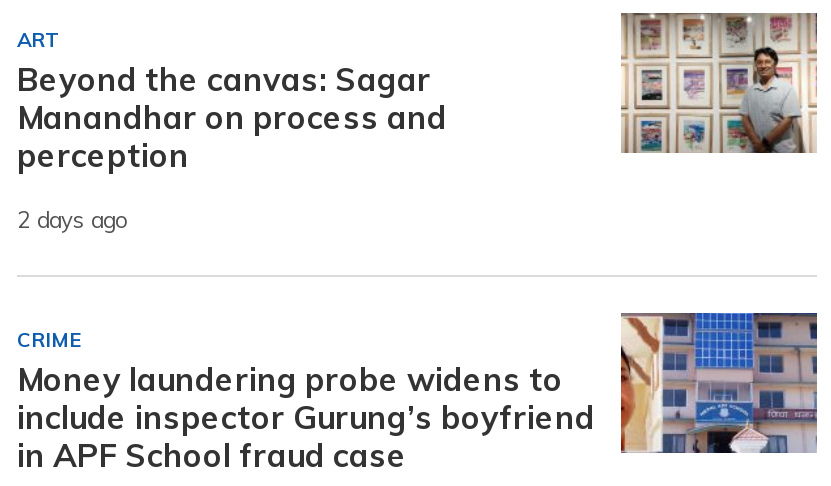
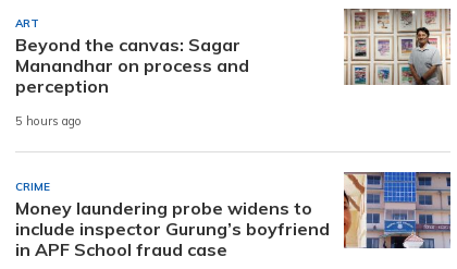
[17,206,127,234] 2 days ago -> [15,114,82,129] 5 hours ago

